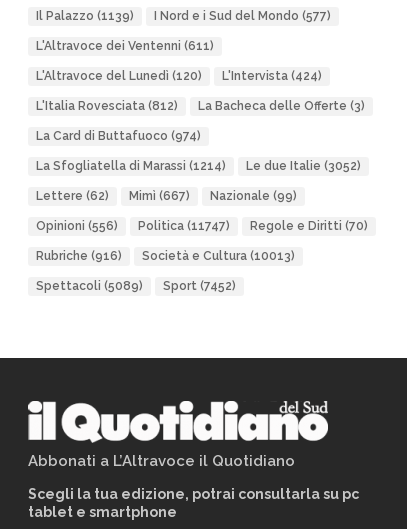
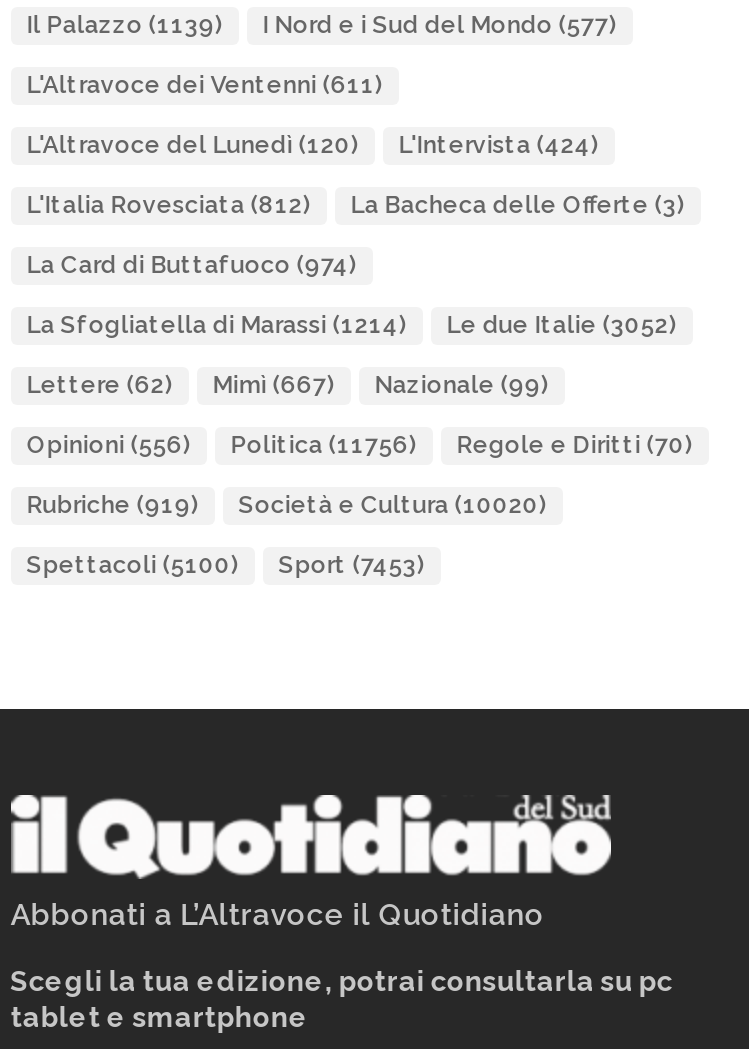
[36,219,368,233] Opinioni (556) Politica (11747) Regole e Diritti (70) -> [27,431,693,459] Opinioni (556) Politica (11756) Regole e Diritti (70)
[36,249,122,263] Rubriche (916) -> [27,491,199,519] Rubriche (919)
[142,249,295,263] Società e Cultura (10013) -> [239,491,547,519] Società e Cultura (10020)
[36,279,143,293] Spettacoli (5089) -> [27,551,239,579] Spettacoli (5100)
[163,279,236,293] Sport (7452) -> [279,551,425,579] Sport (7453)

